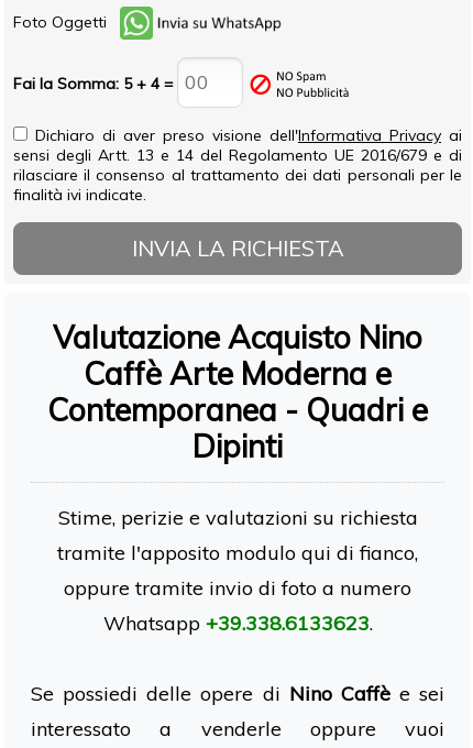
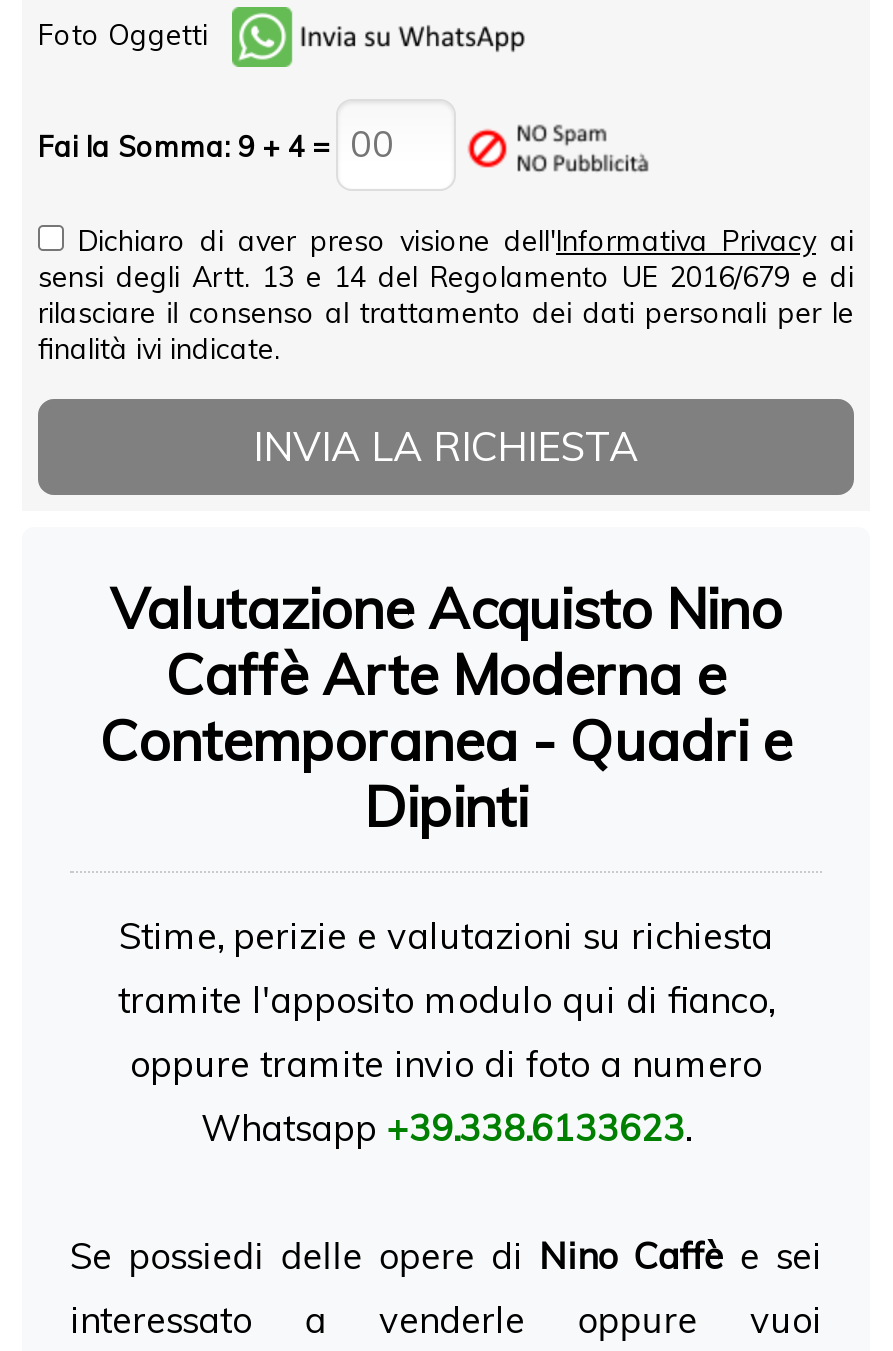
[13,73,177,93] Fai la Somma: 5 + 4 = -> [38,128,336,164] Fai la Somma: 9 + 4 =

